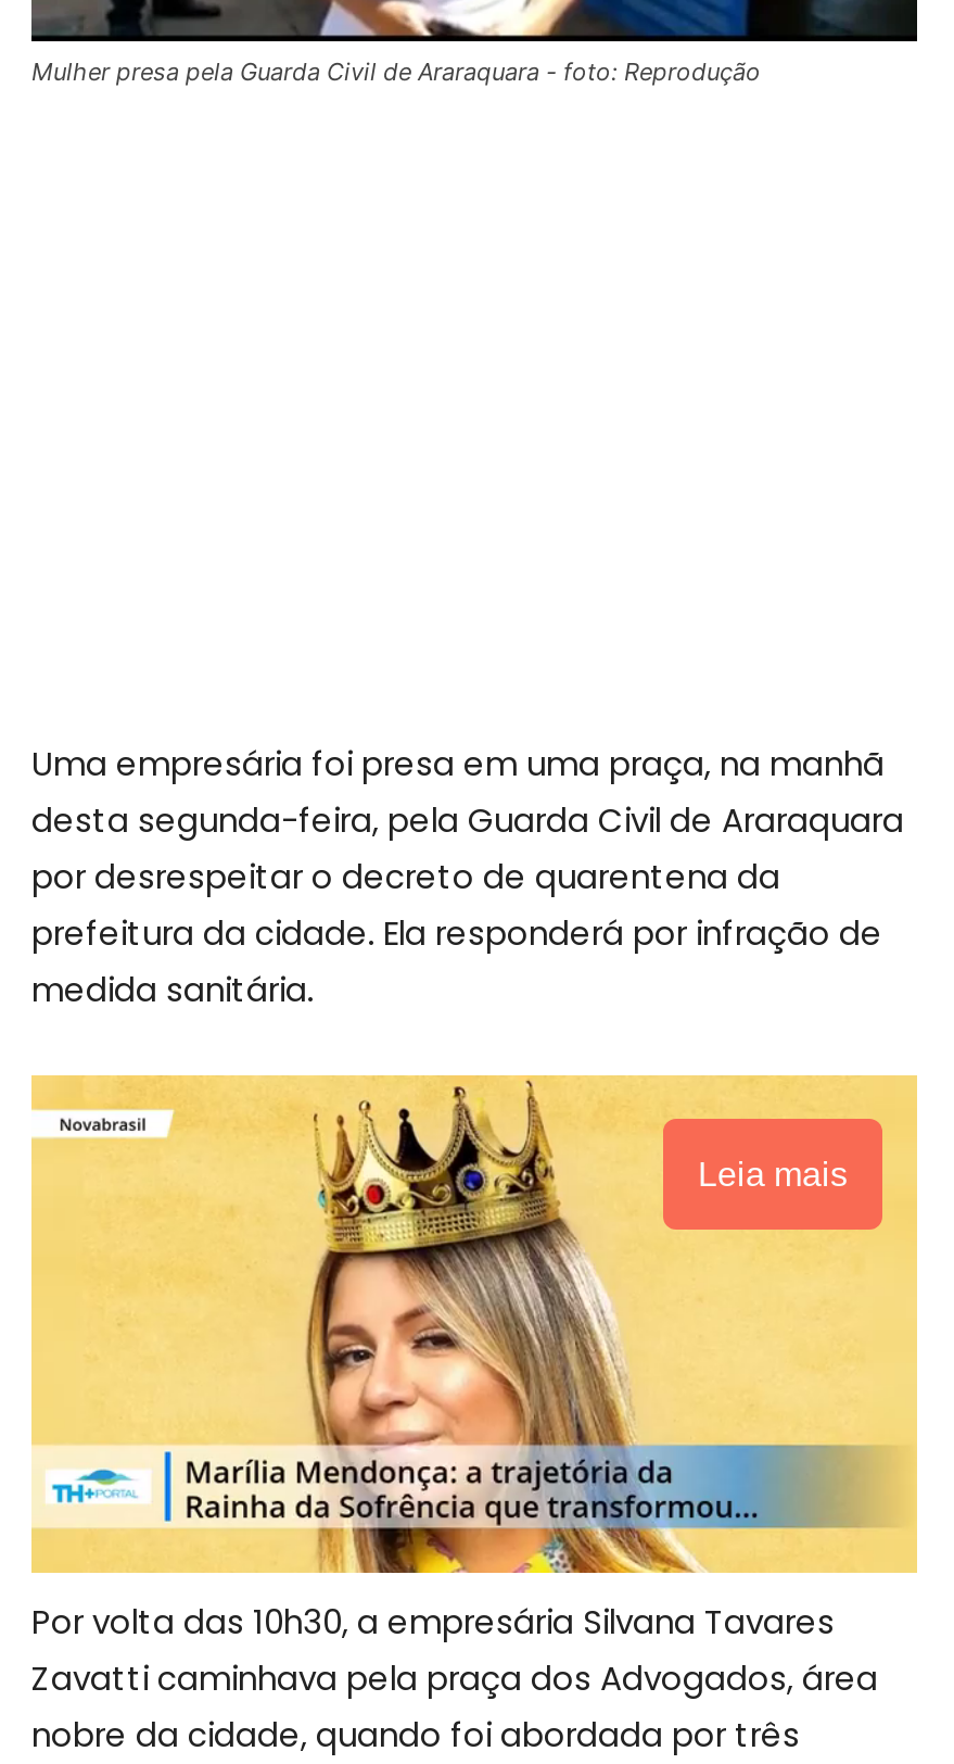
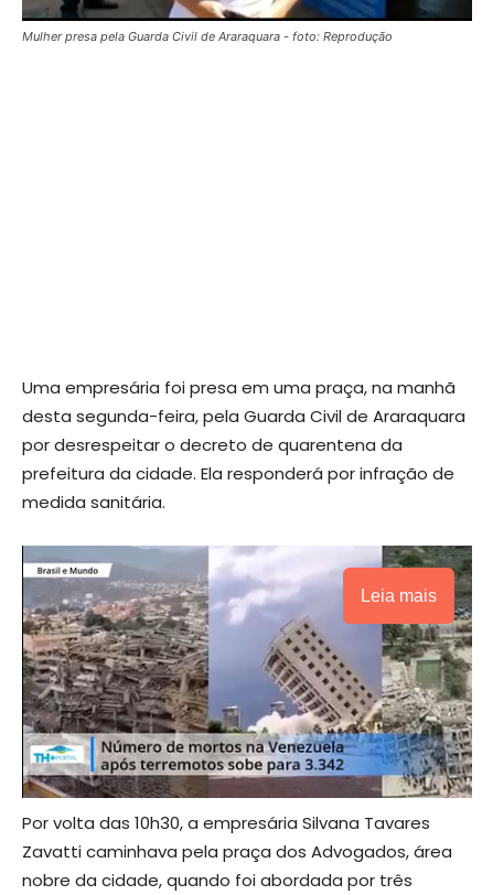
[31,1073,919,1575] [image] -> [21,544,473,799] [image]

